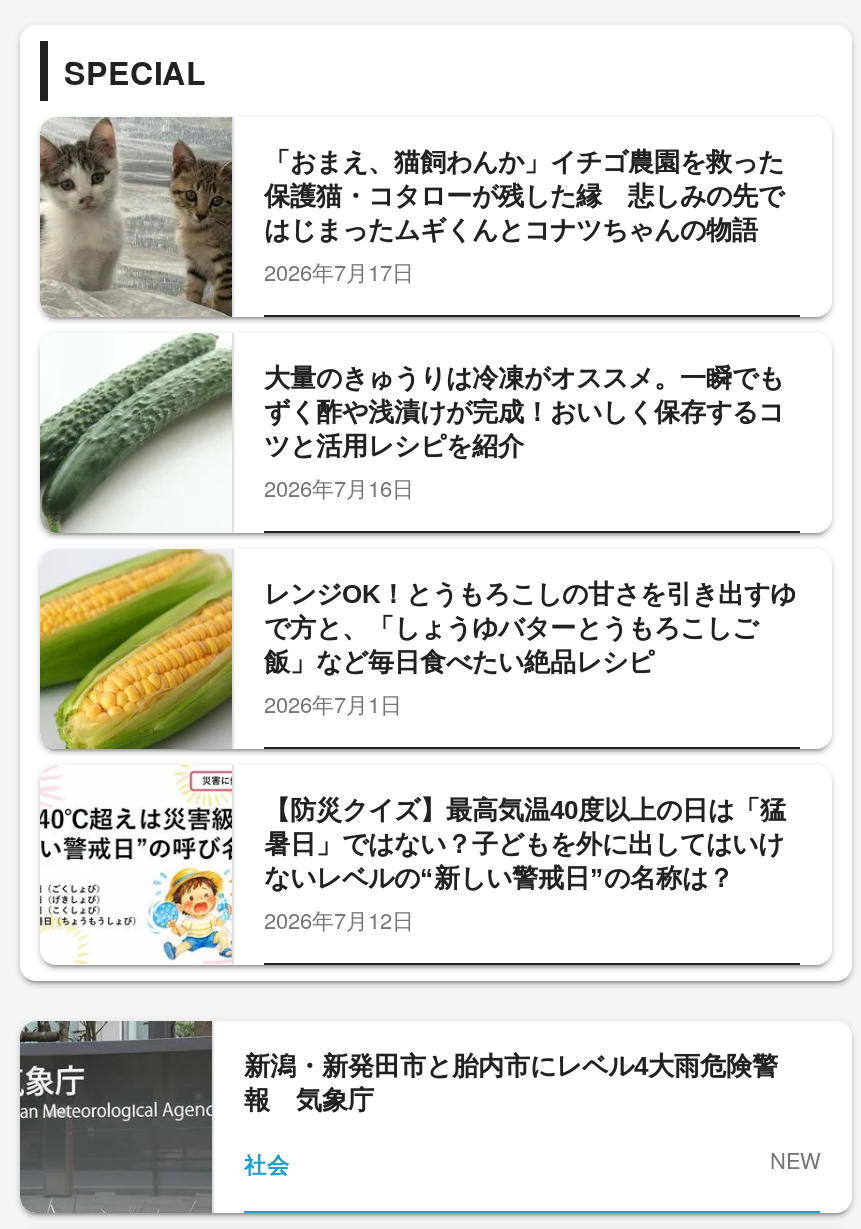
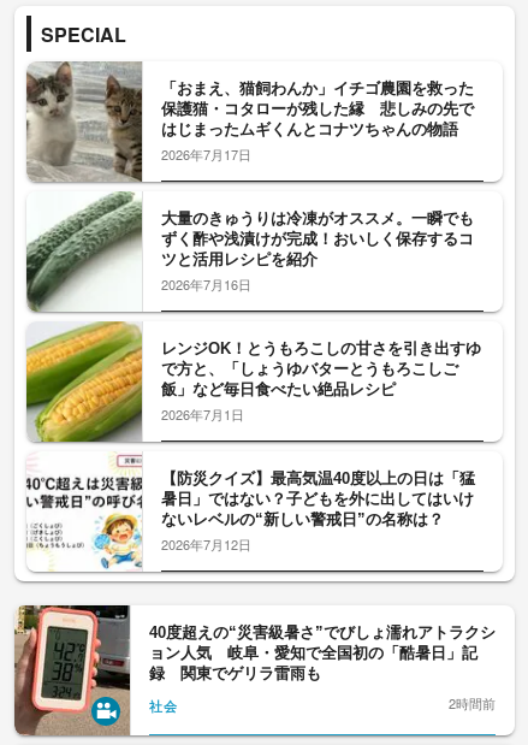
[18,1019,778,1213] [image] | 新潟・新発田市と胎内市にレベル4大雨危険警 | 報 気象庁 -> [14,604,496,735] [image] | 40度超えの“災害級暑さ”でびしょ濡れアトラクシ | ョン人気 岐阜・愛知で全国初の「酷暑日」記 | 録 関東でゲリラ雷雨も
[770,1144,820,1176] NEW -> [449,694,496,713] 2時間前

